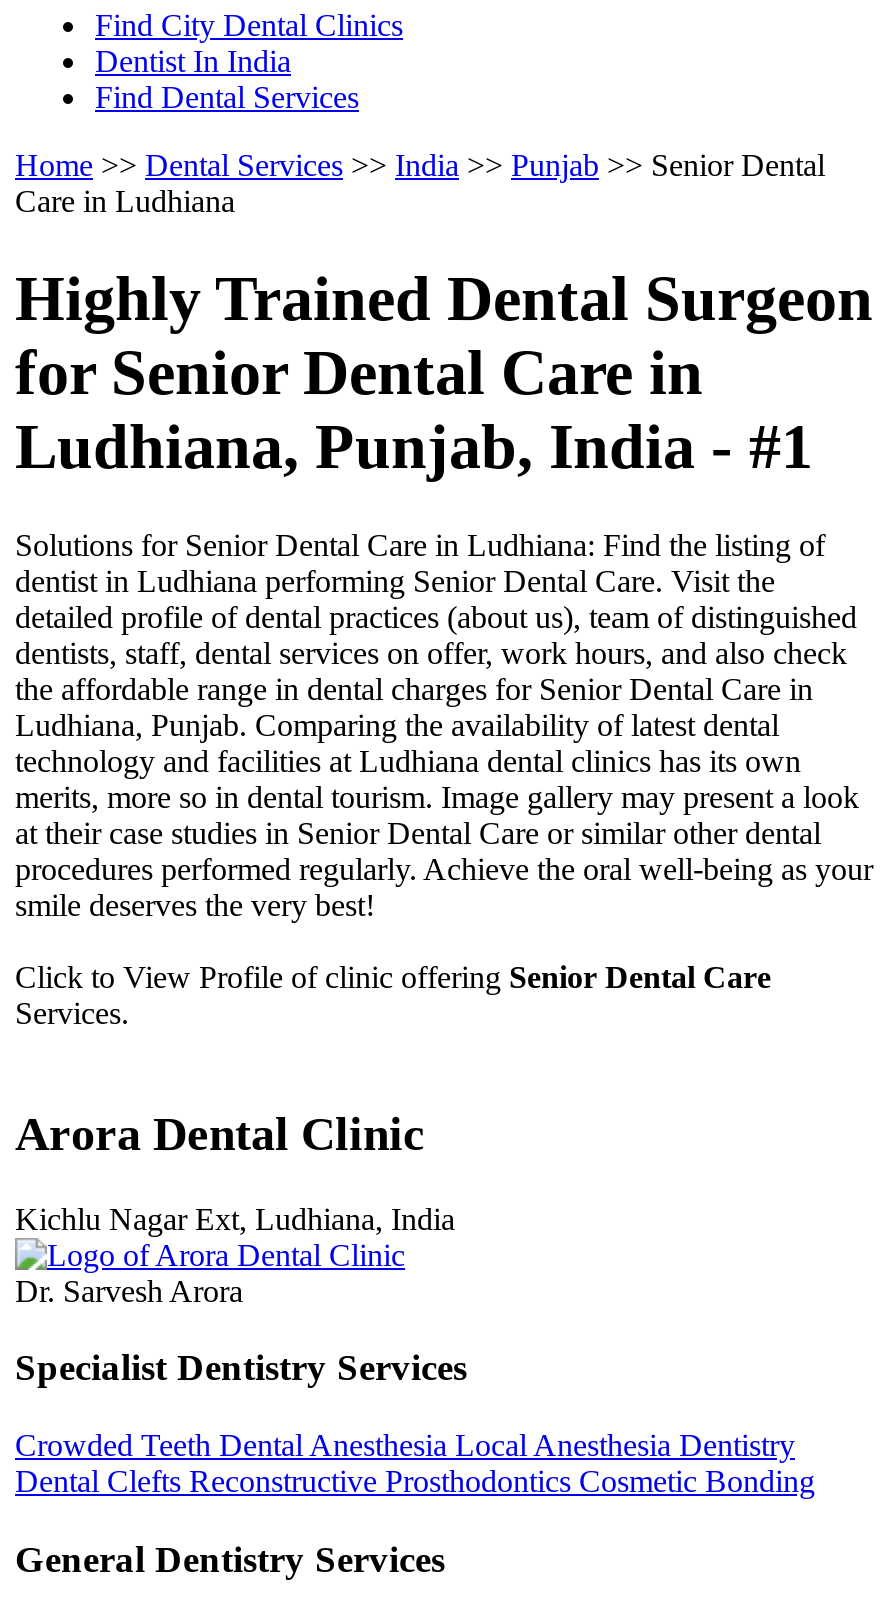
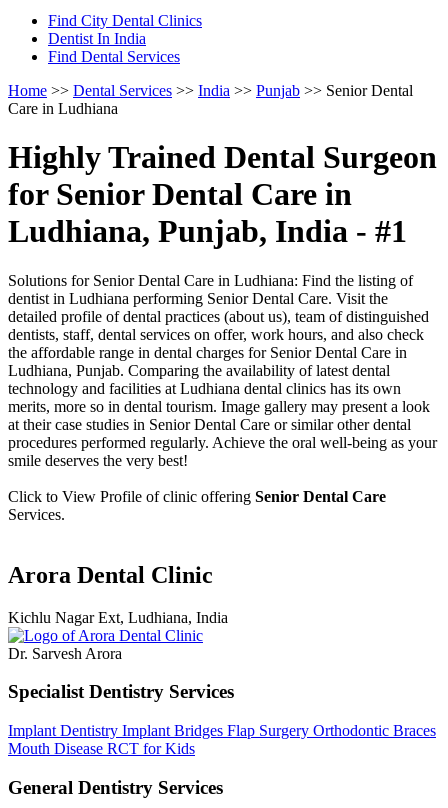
[15,1428,815,1498] Crowded Teeth Dental Anesthesia Local Anesthesia Dentistry | Dental Clefts Reconstructive Prosthodontics Cosmetic Bonding -> [8,722,436,757] Implant Dentistry Implant Bridges Flap Surgery Orthodontic Braces | Mouth Disease RCT for Kids

